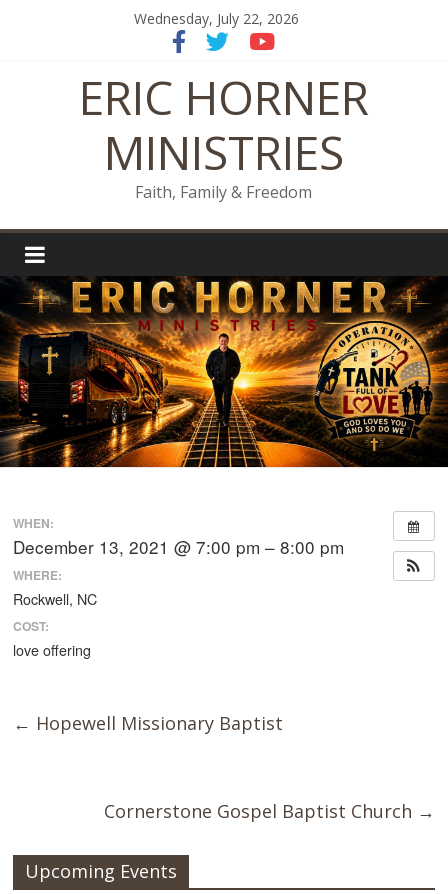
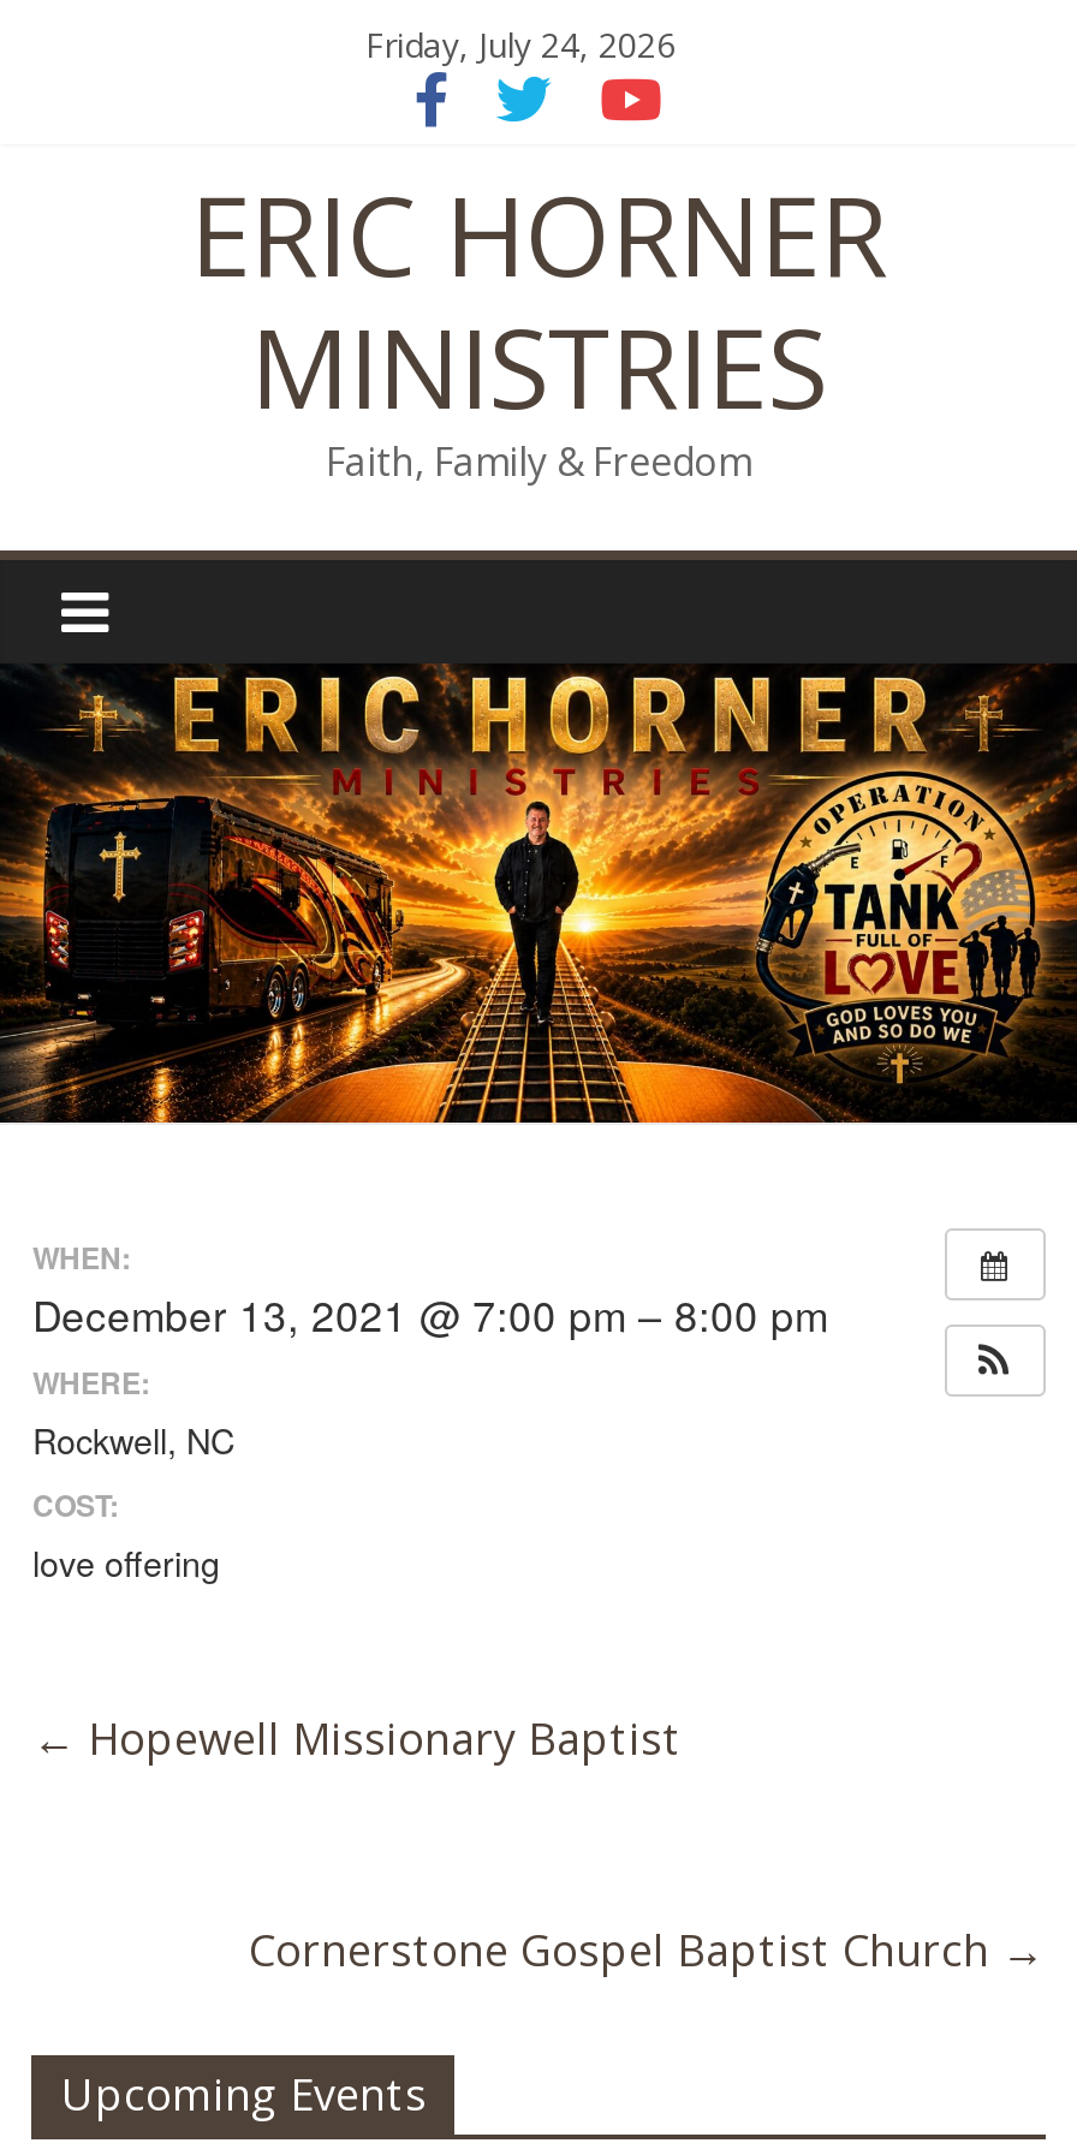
[134,9,299,28] Wednesday, July 22, 2026 -> [365,22,676,67] Friday, July 24, 2026

